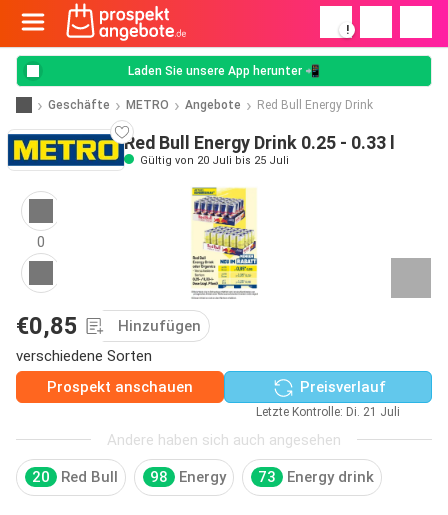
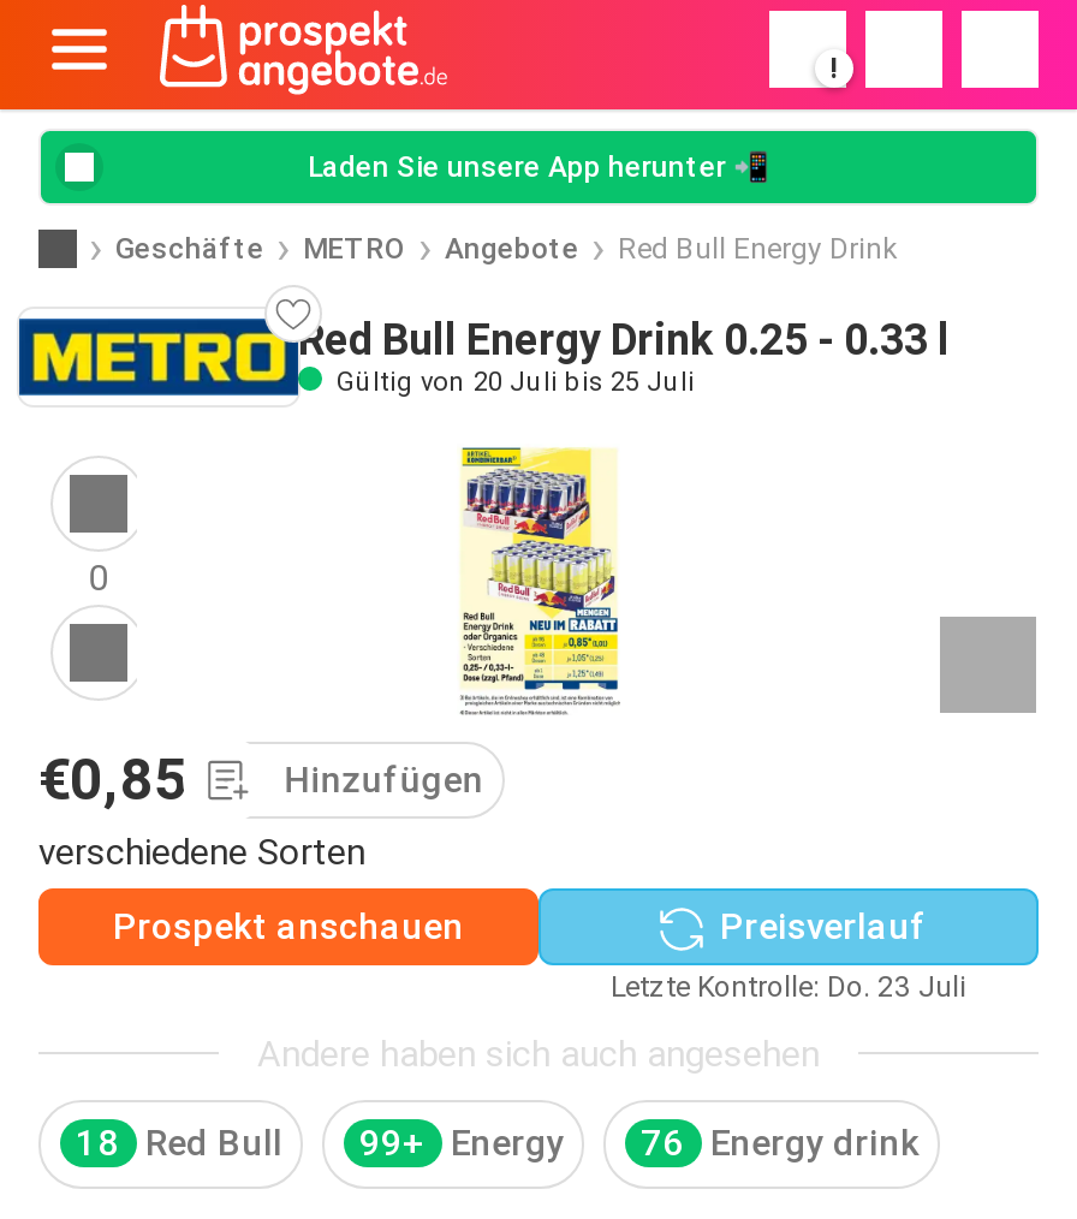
[256,404,400,418] Letzte Kontrolle: Di. 21 Juli -> [611,969,966,1003] Letzte Kontrolle: Do. 23 Juli
[31,468,49,486] 20 -> [76,1122,119,1165] 18
[149,468,167,486] 98 -> [359,1122,424,1165] 99+
[257,468,275,486] 73 -> [641,1122,684,1165] 76

